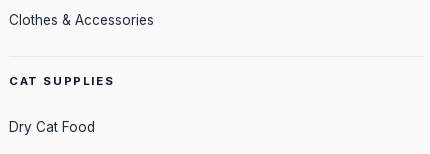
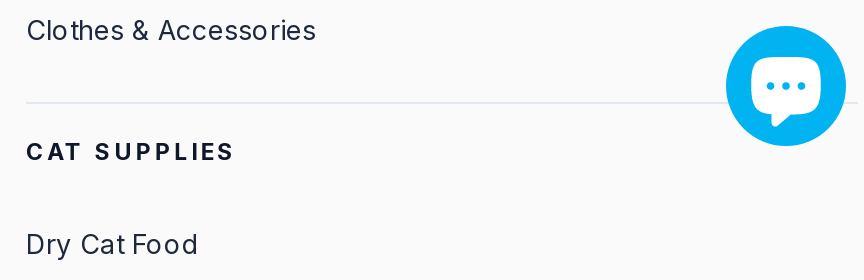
none -> [724,24,848,148] [image]

